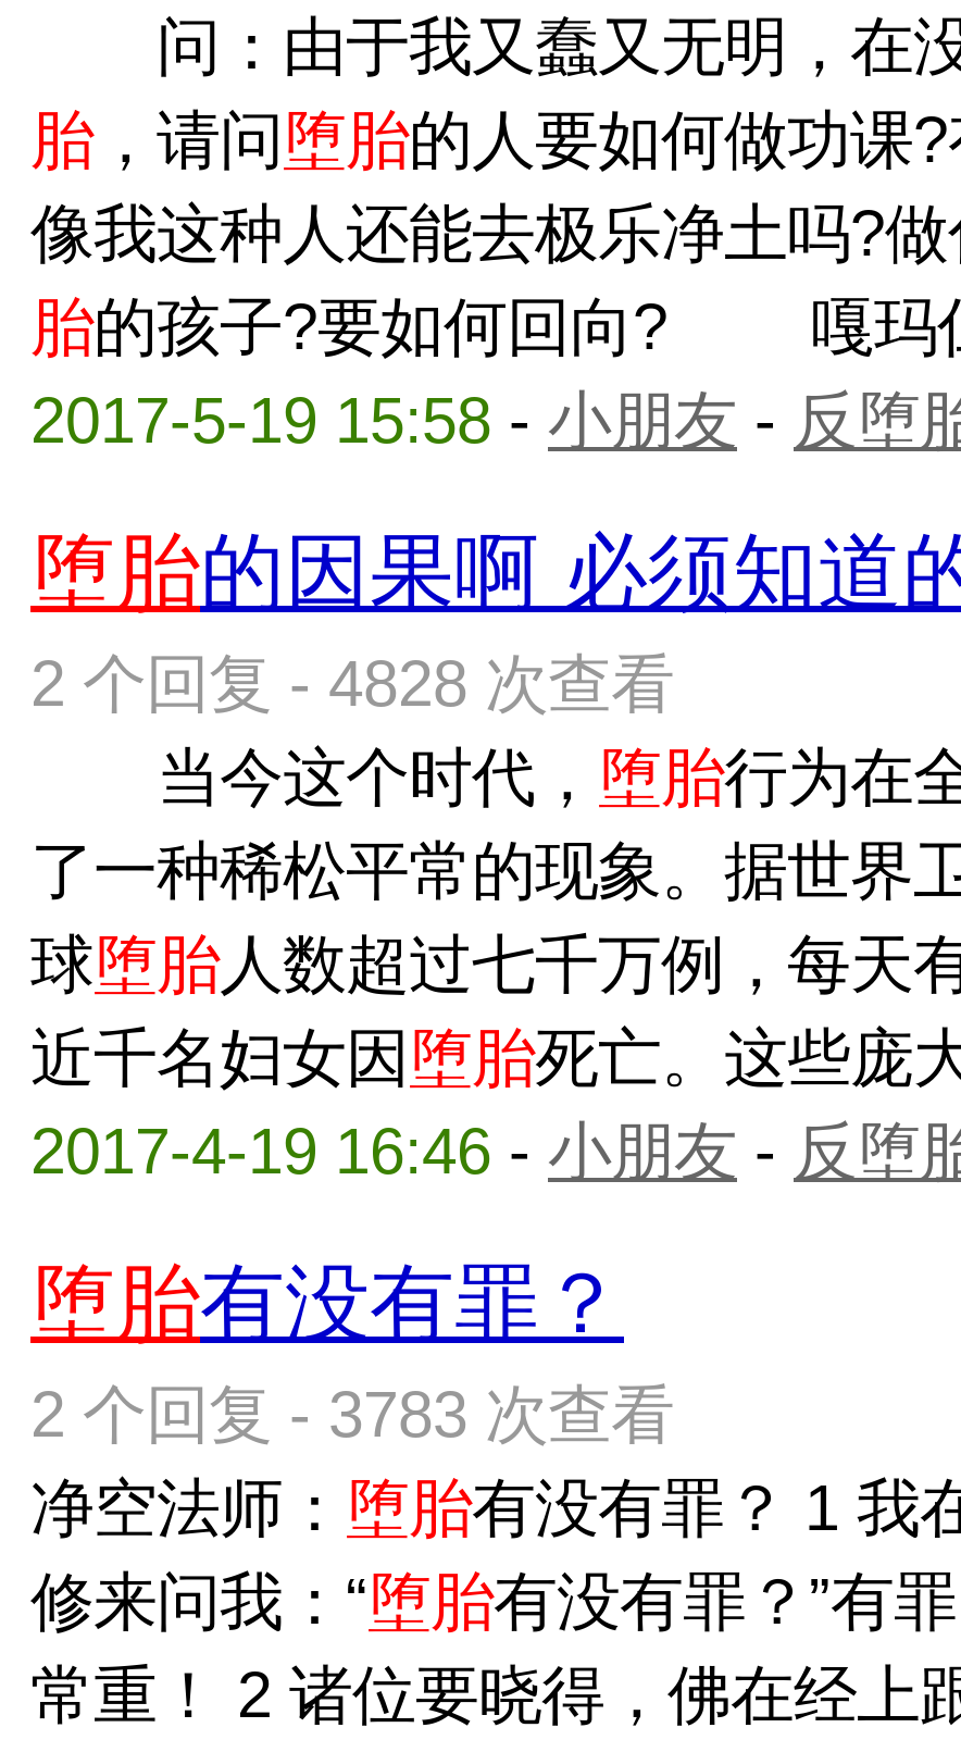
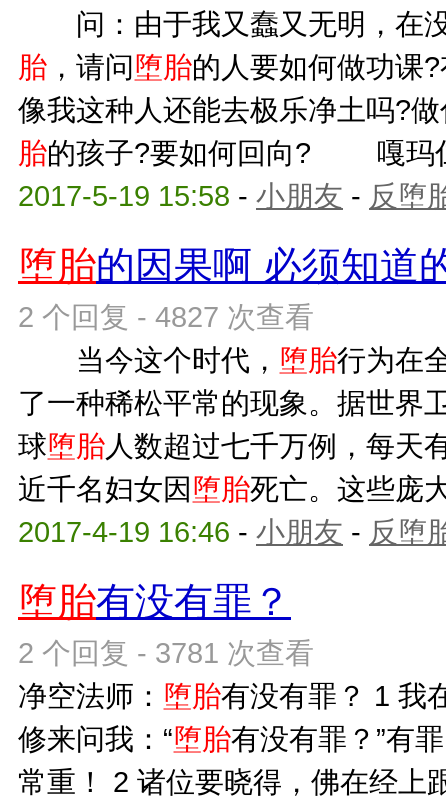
[30,647,674,719] 2 个回复 - 4828 次查看 -> [18,300,314,333] 2 个回复 - 4827 次查看
[30,1378,674,1450] 2 个回复 - 3783 次查看 -> [18,636,314,669] 2 个回复 - 3781 次查看

